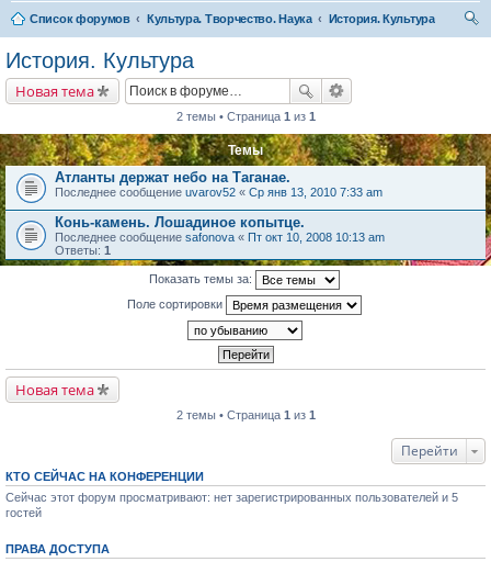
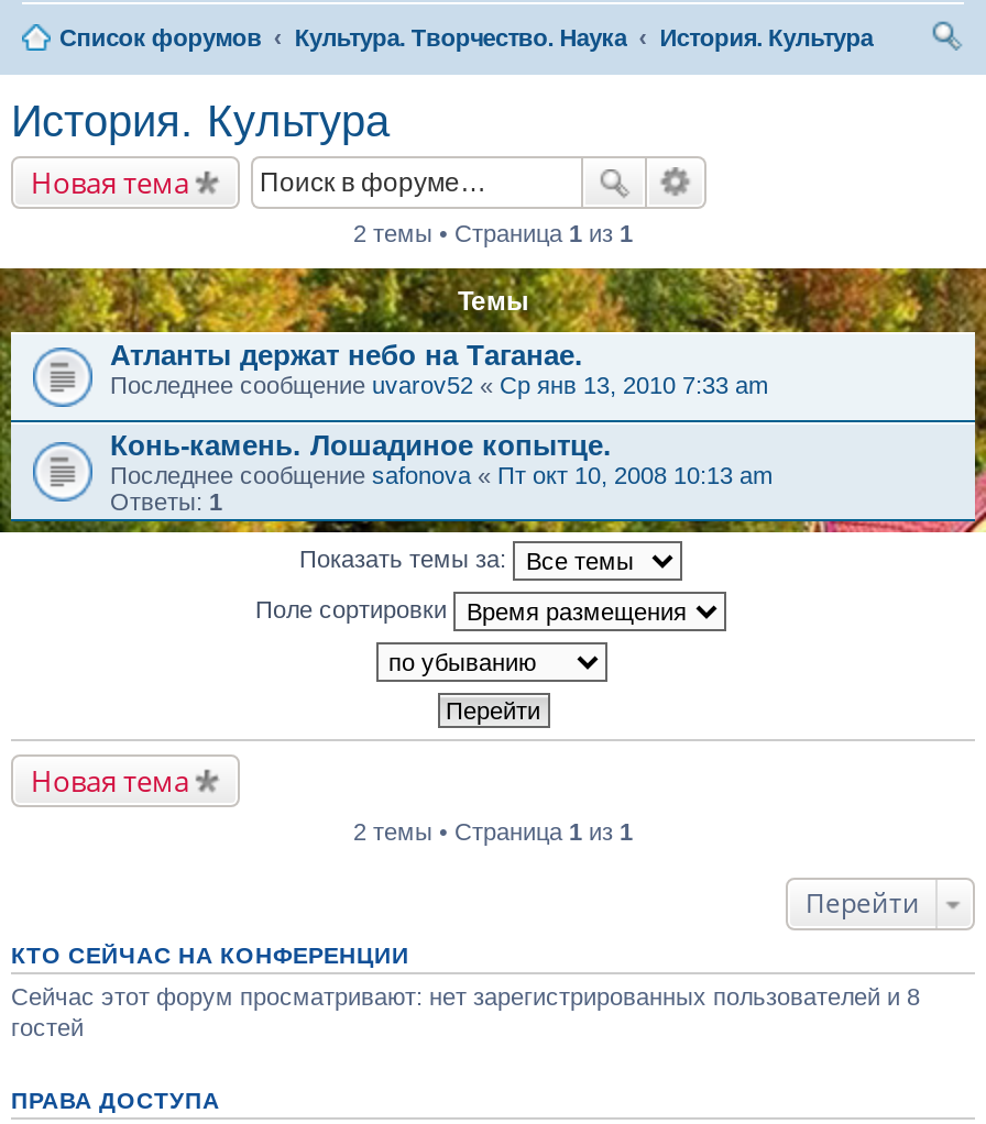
[5,491,458,504] Сейчас этот форум просматривают: нет зарегистрированных пользователей и 5 -> [11,983,920,1010] Сейчас этот форум просматривают: нет зарегистрированных пользователей и 8

